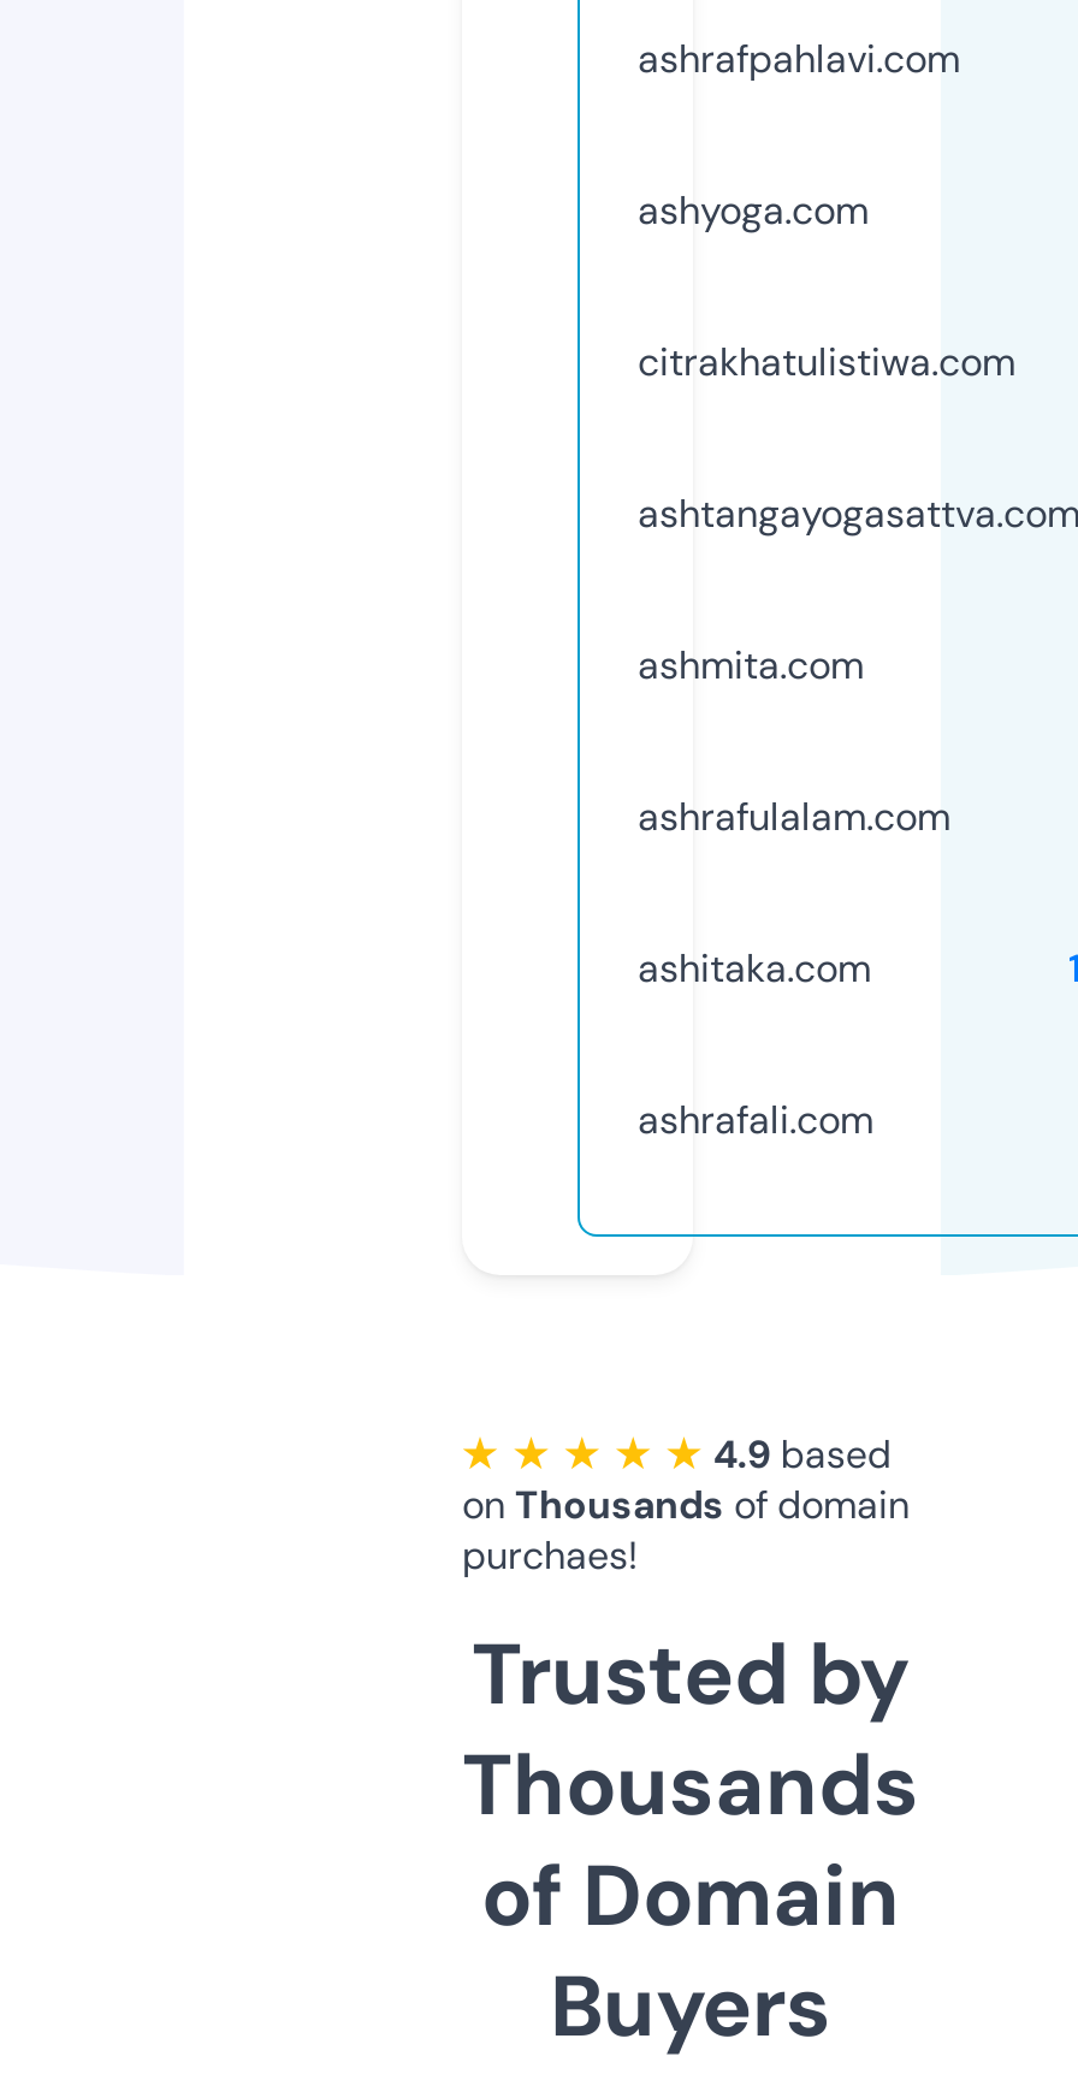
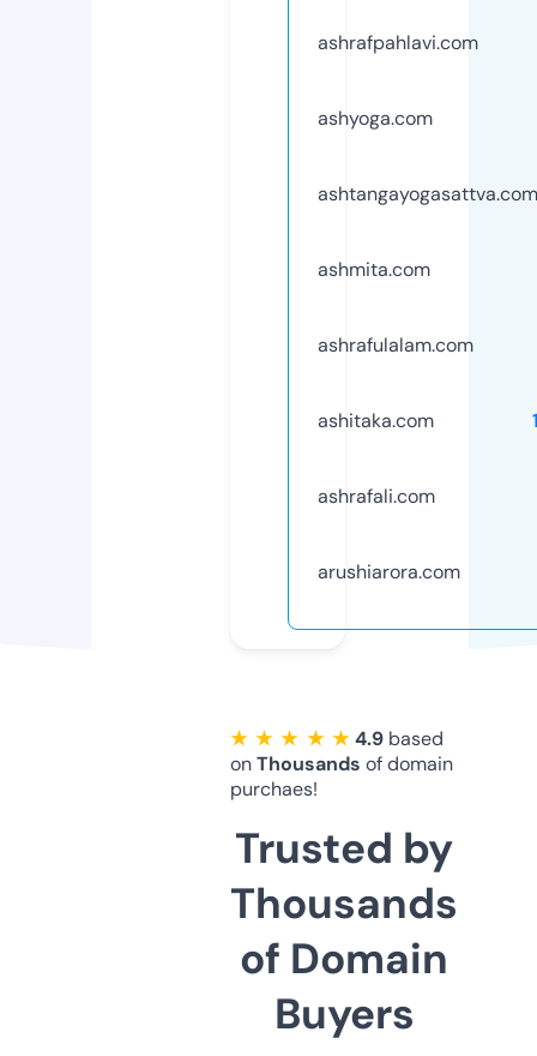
[638,336,1015,387] citrakhatulistiwa.com -> none
moved [638,488,1078,1145] -> [318,181,537,509]: ashtangayogasattva.com | ashmita.com | ashrafulalam.com | ashitaka.com | ashrafali.com
none -> [318,559,460,584] arushiarora.com

